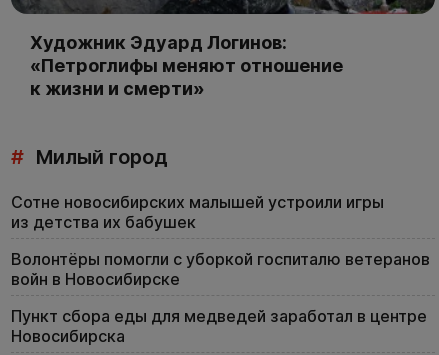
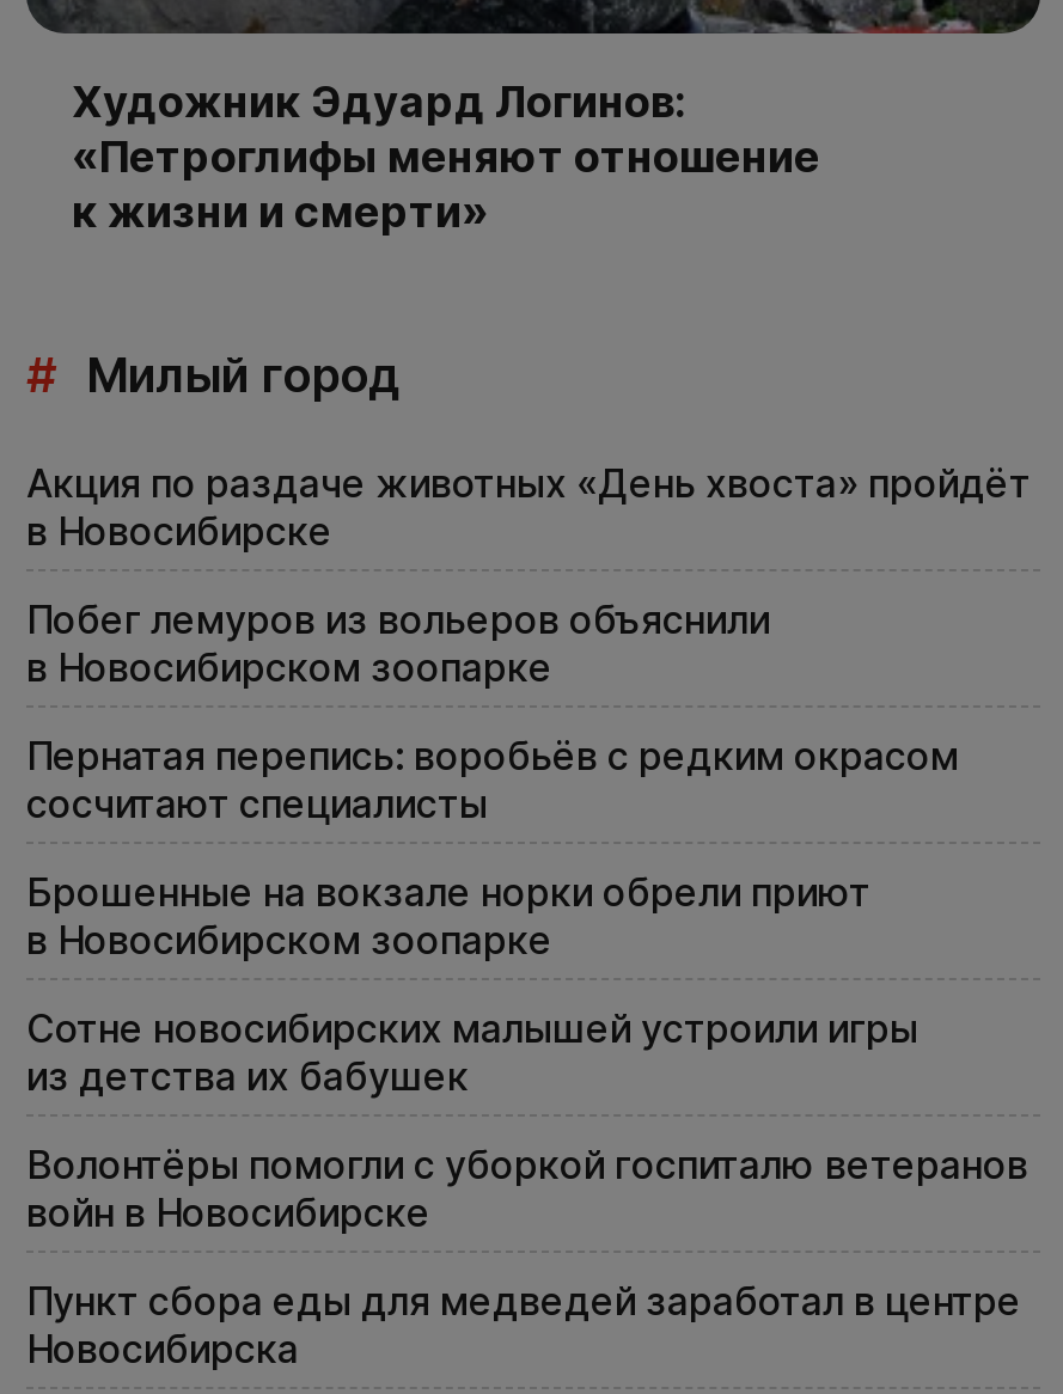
none -> [26,459,1031,963] Акция по раздаче животных «День хвоста» пройдёт | в Новосибирске | Побег лемуров из вольеров объяснили | в Новосибирском зоопарке | Пернатая перепись: воробьёв с редким окрасом | сосчитают специалисты | Брошенные на вокзале норки обрели приют | в Новосибирском зоопарке

